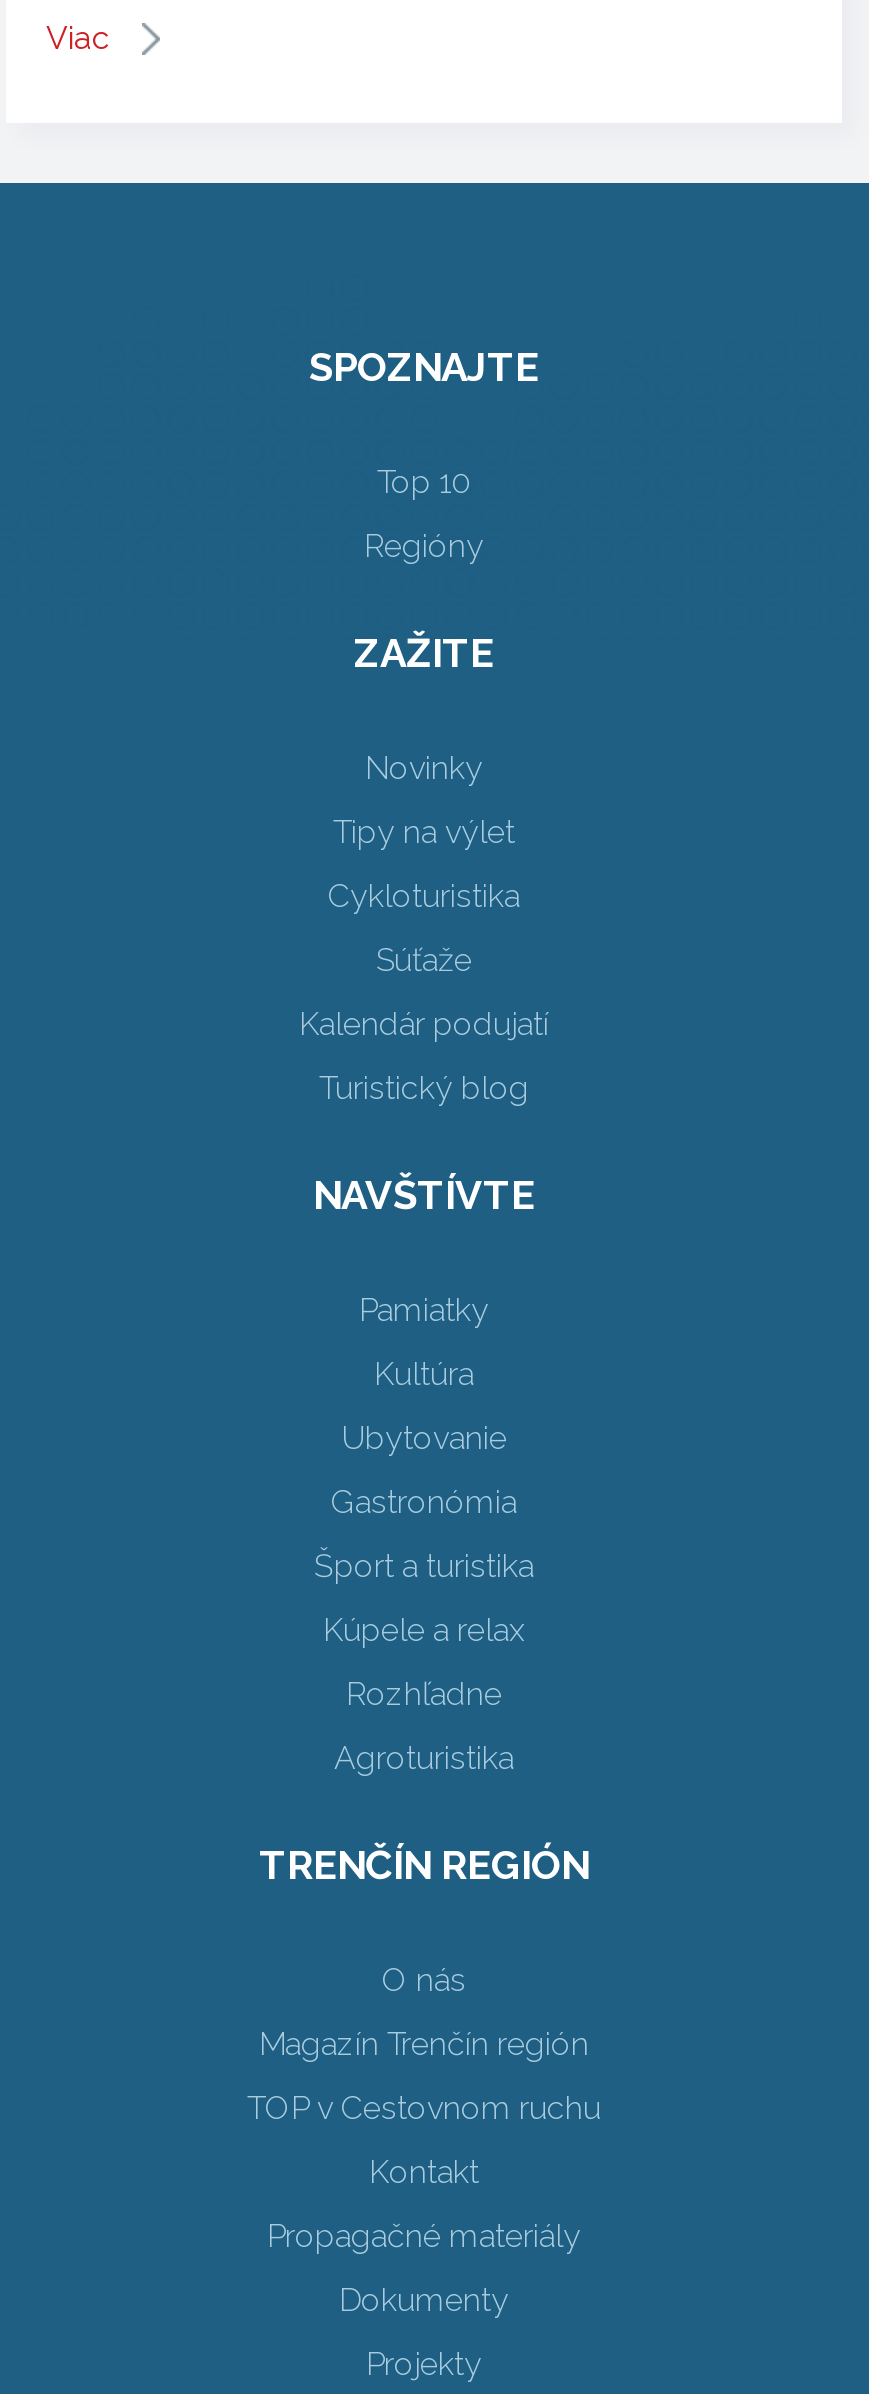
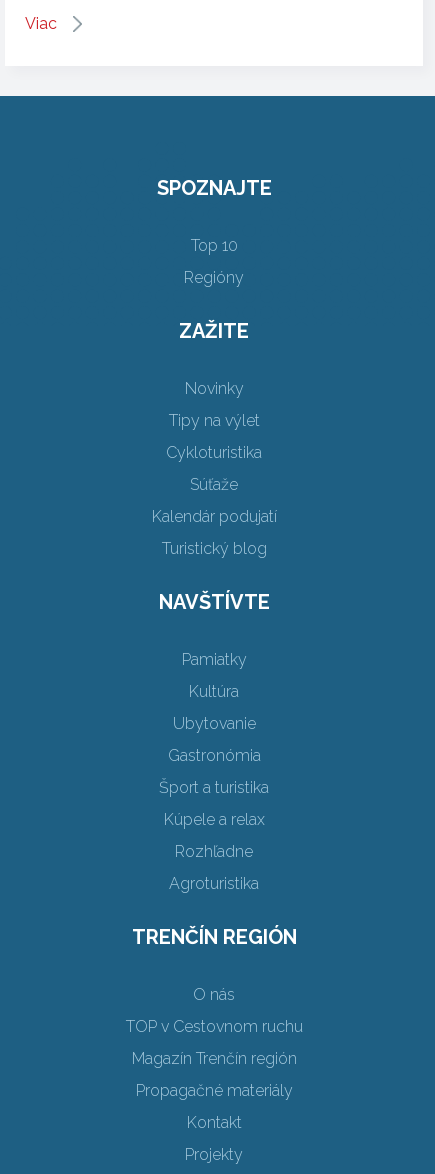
moved [259,2024,589,2062] -> [131,1049,296,1068]: Magazín Trenčín región
moved [369,2152,479,2190] -> [186,1113,241,1132]: Kontakt
[339,2280,509,2318] Dokumenty -> none

